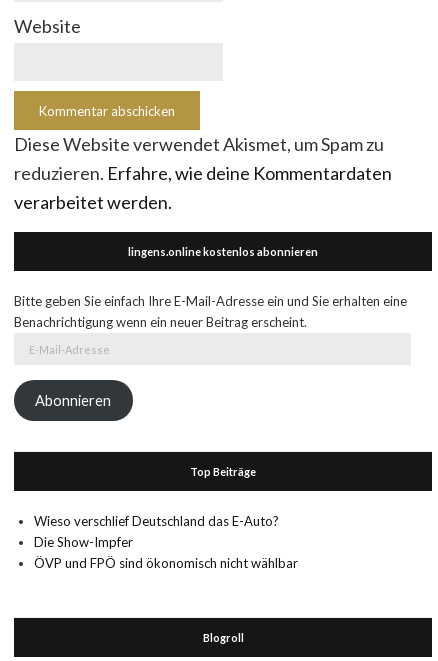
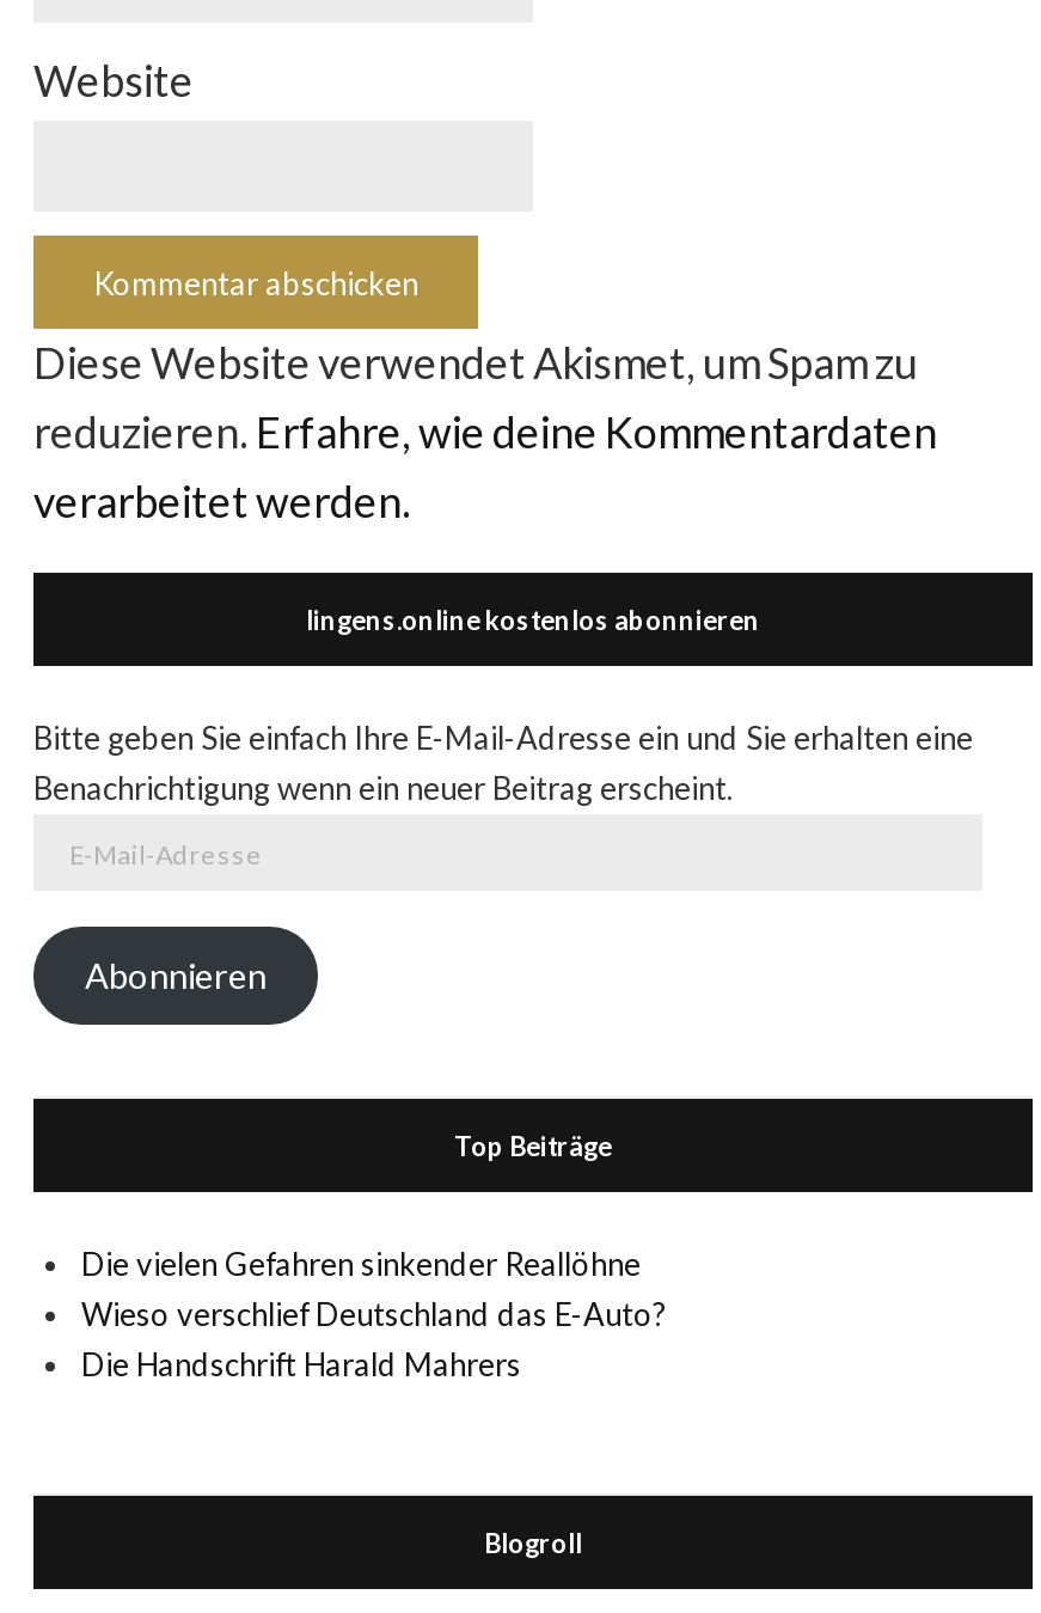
none -> [81,1244,641,1283] Die vielen Gefahren sinkender Reallöhne
moved [34,513,279,529] -> [81,1294,667,1333]: Wieso verschlief Deutschland das E-Auto?
[34,534,298,571] Die Show-Impfer | ÖVP und FPÖ sind ökonomisch nicht wählbar -> [81,1345,521,1383] Die Handschrift Harald Mahrers

